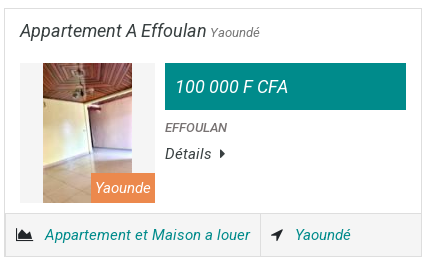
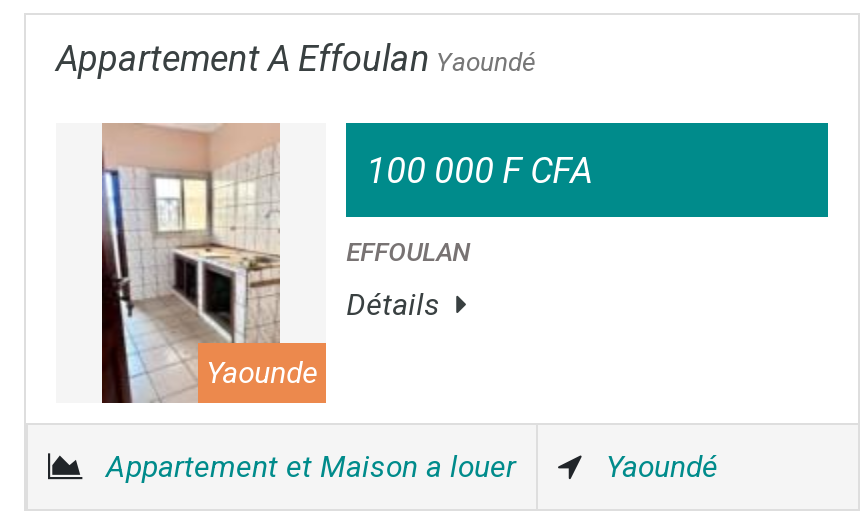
[42,63,133,203] [image] -> [100,125,282,403] [image]

